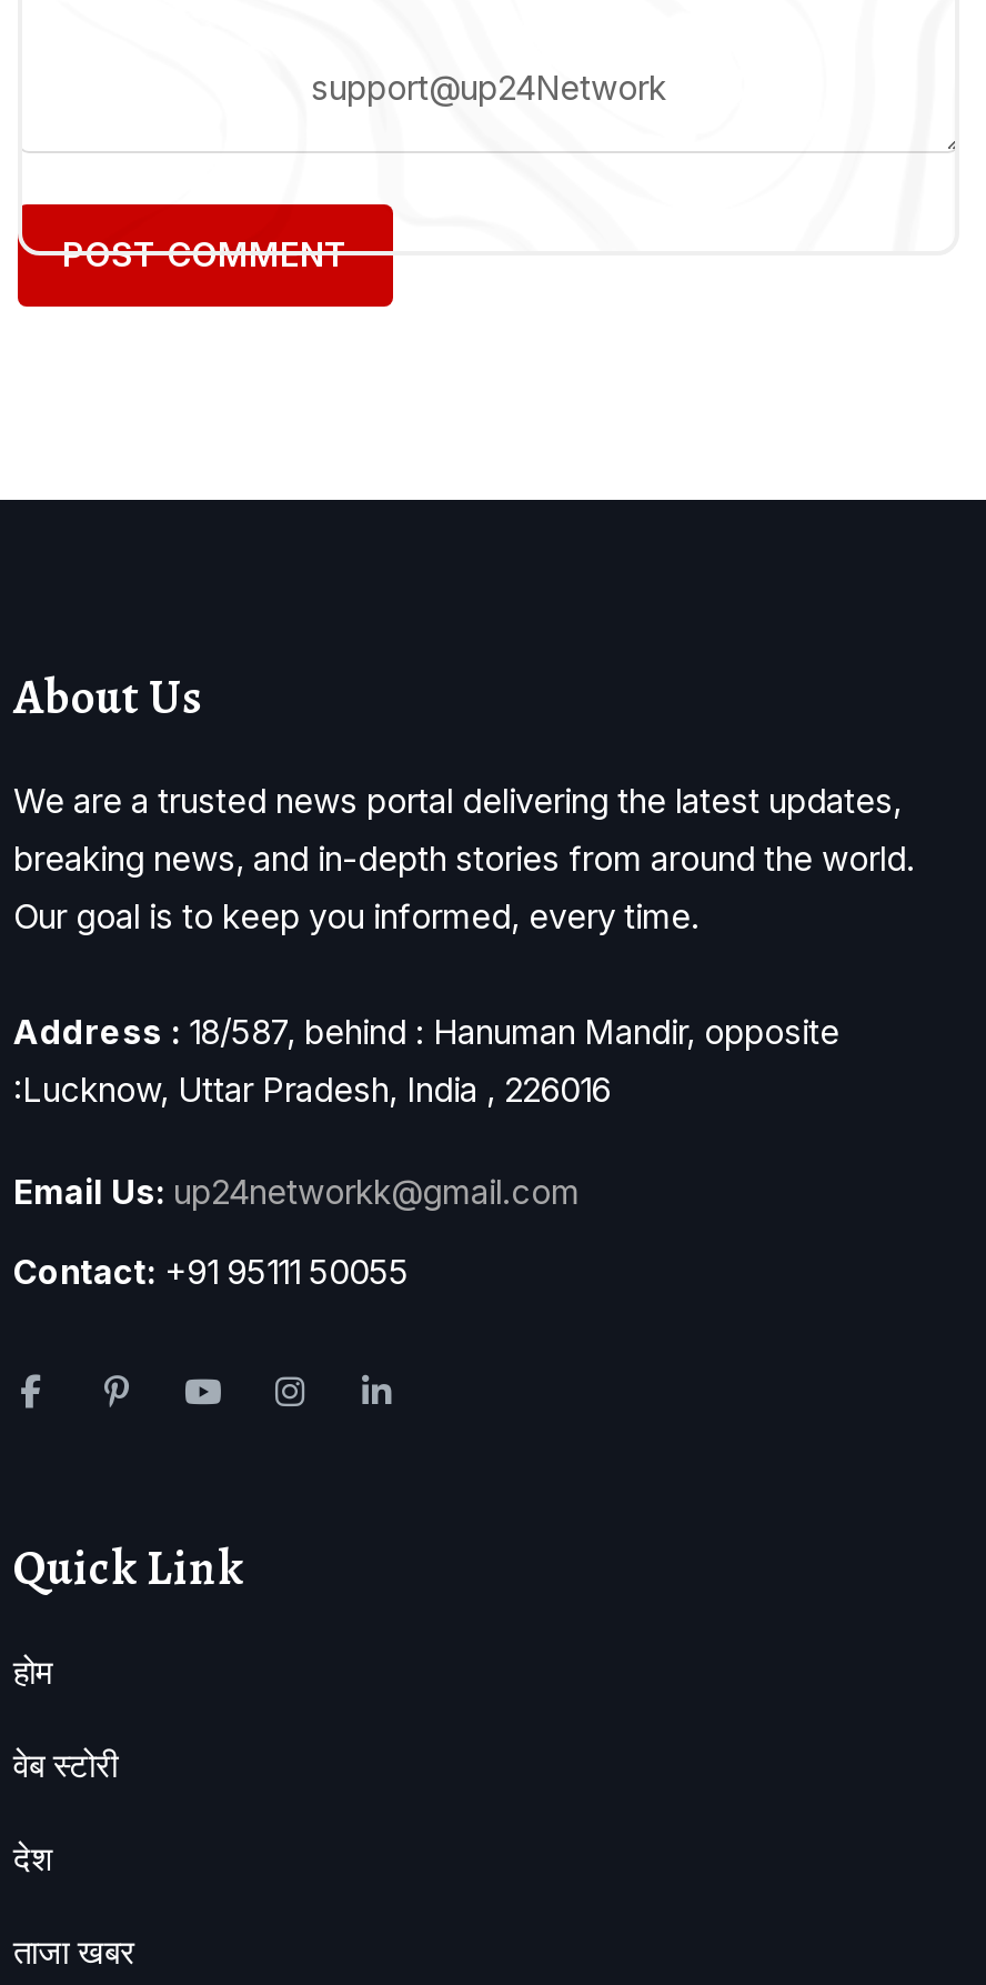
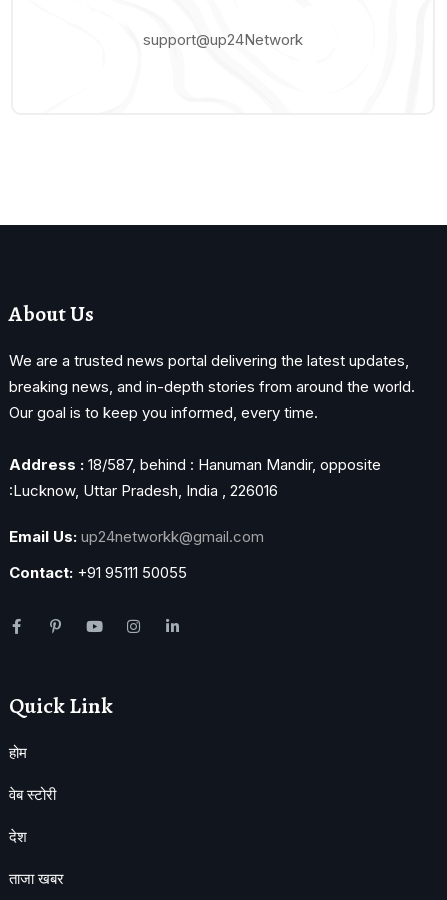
[16,202,395,309] [image] -> none

